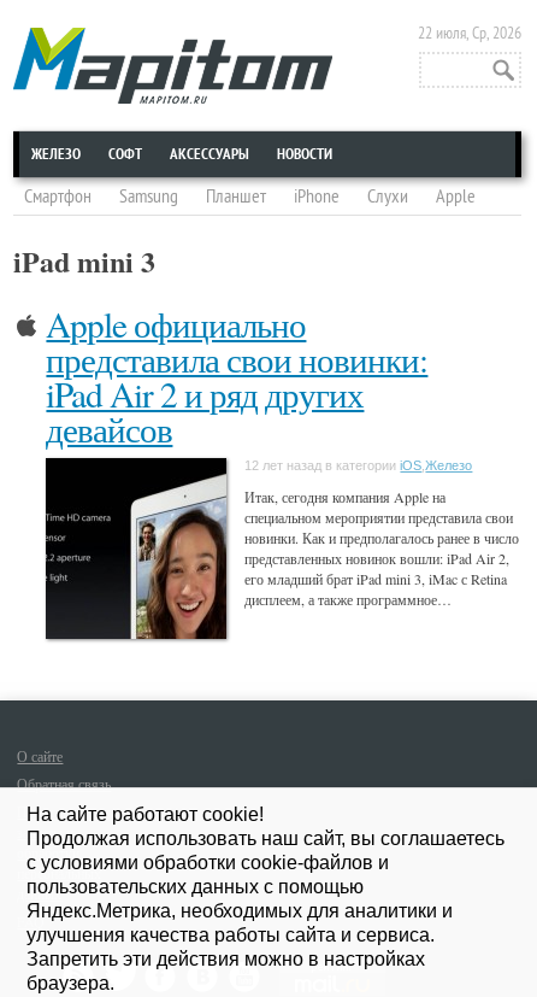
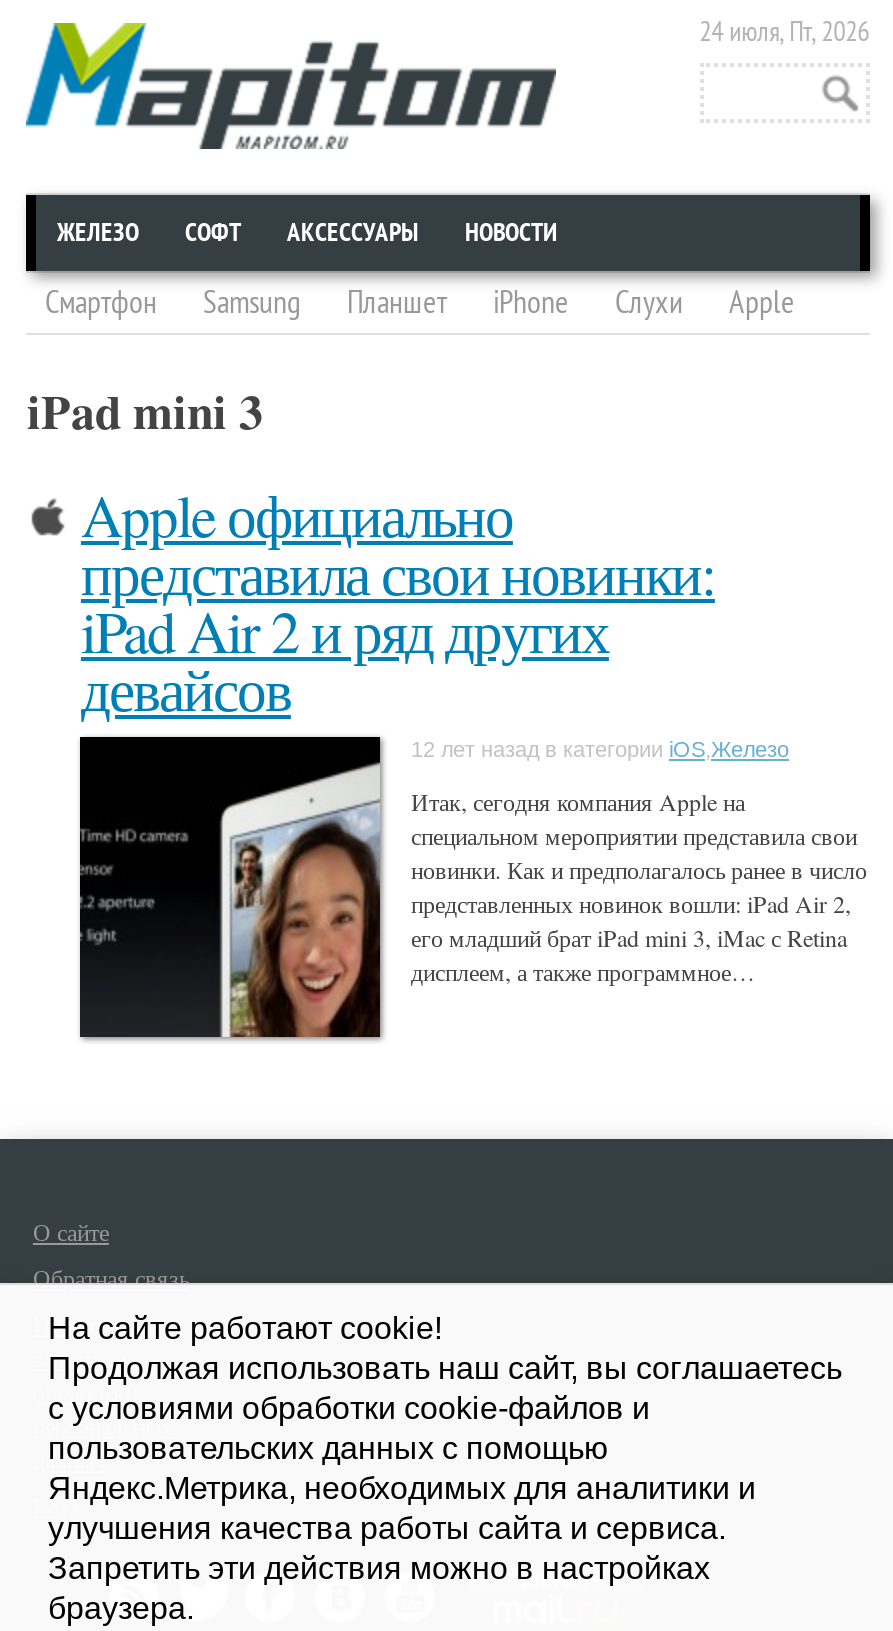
[417,23,521,43] 22 июля, Ср, 2026 -> [699,15,869,49] 24 июля, Пт, 2026

